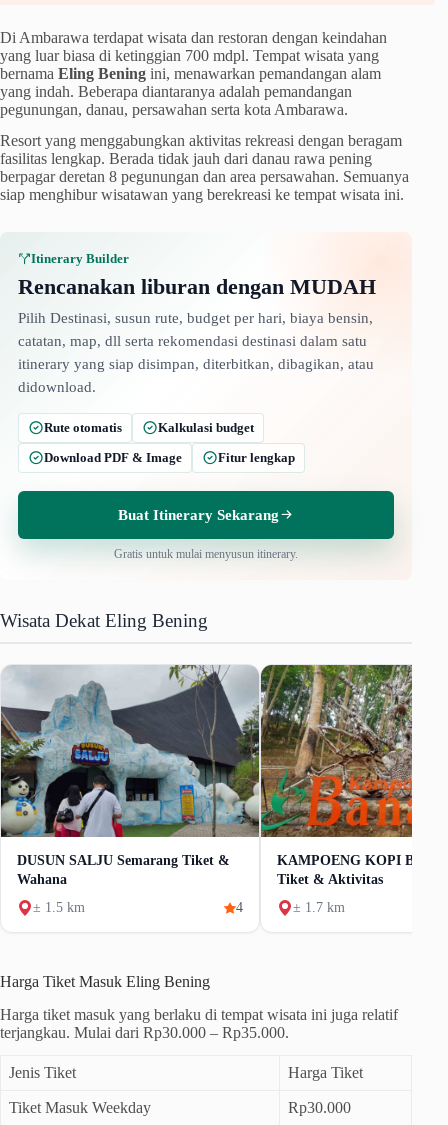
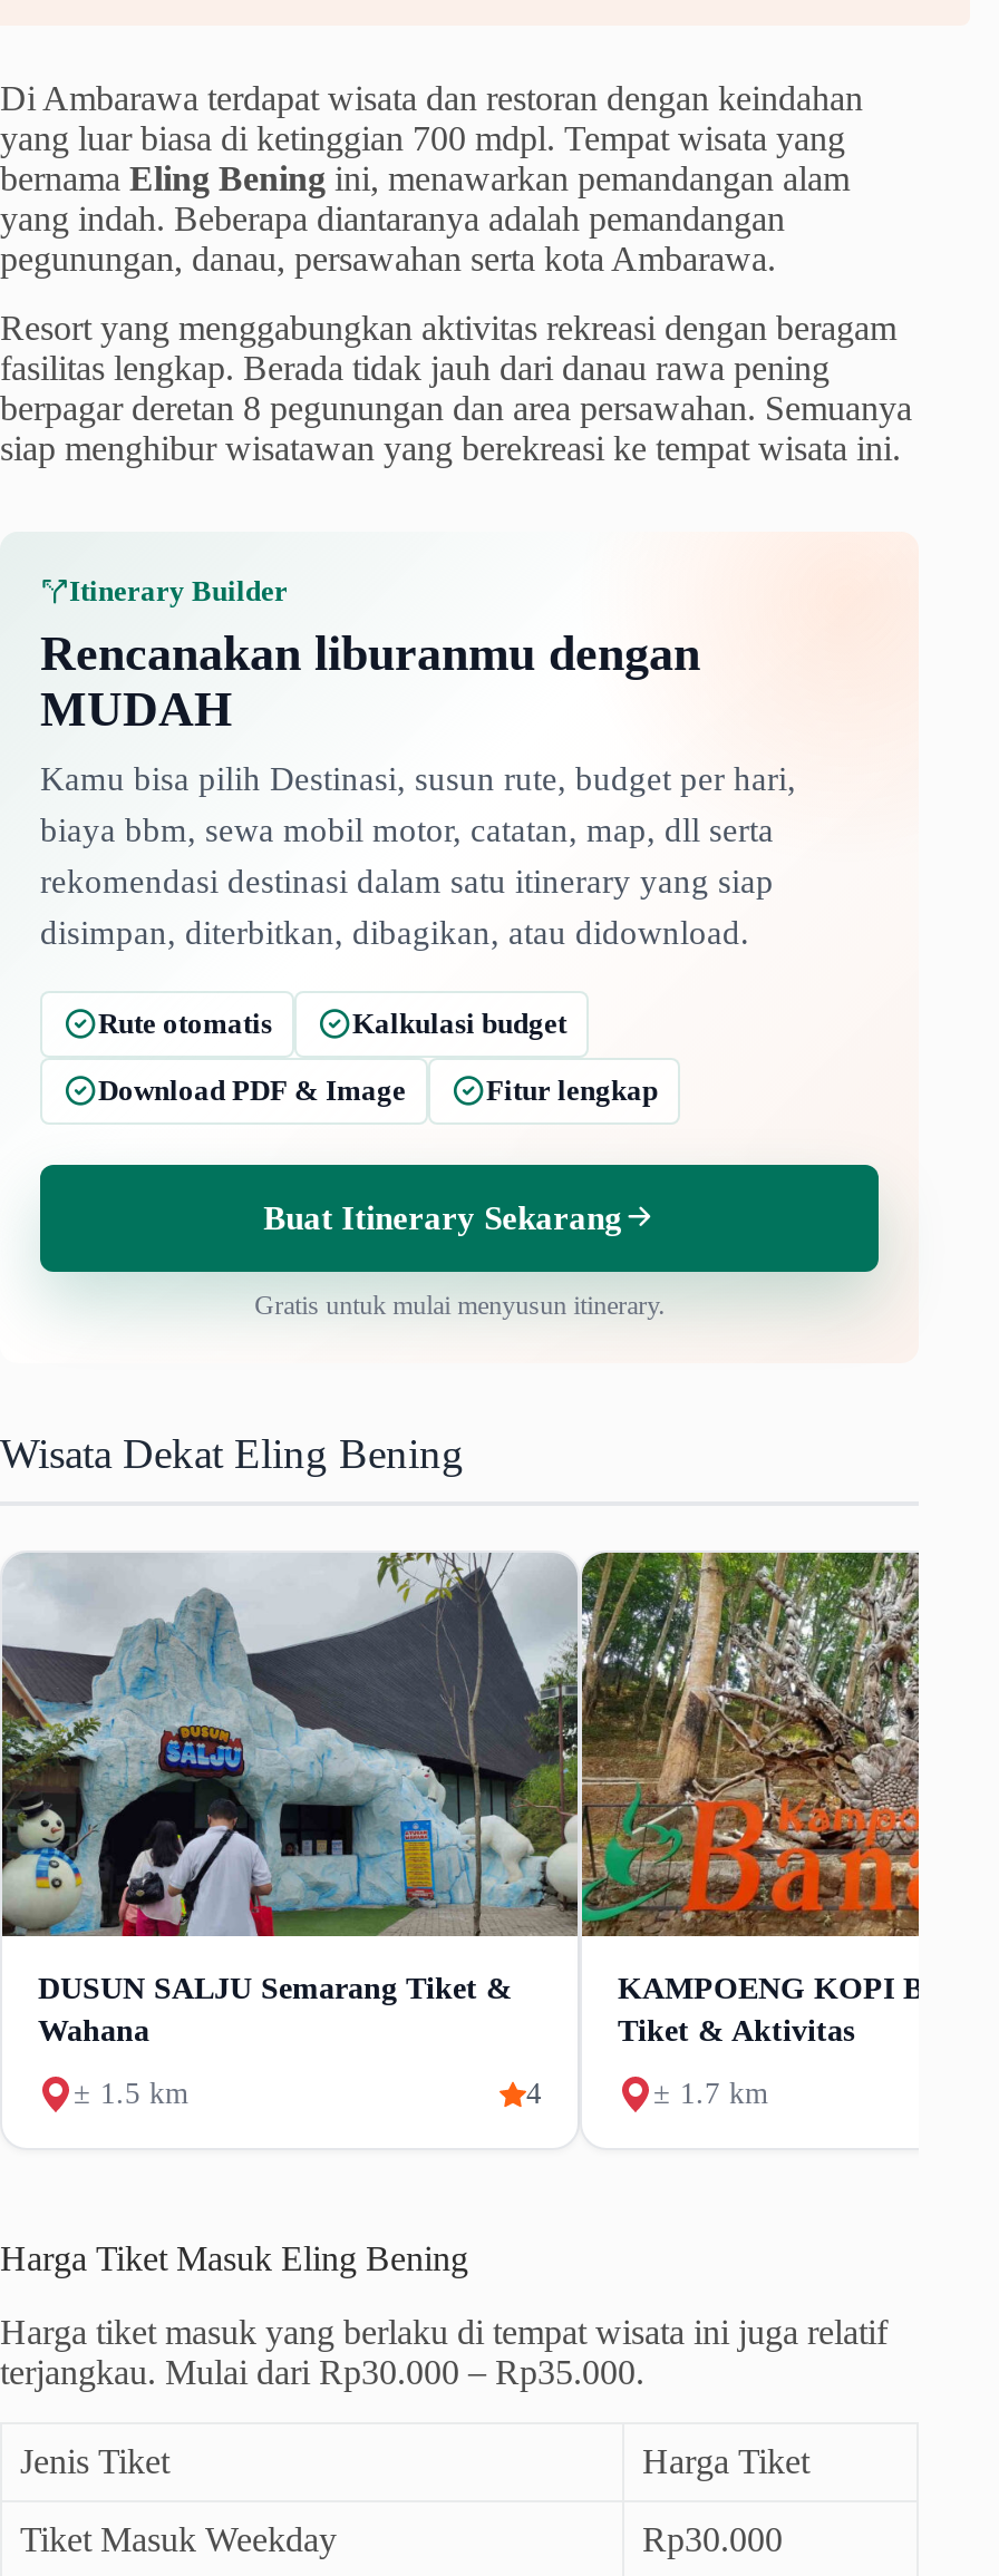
[18,274,376,395] Rencanakan liburan dengan MUDAH | Pilih Destinasi, susun rute, budget per hari, biaya bensin, | catatan, map, dll serta rekomendasi destinasi dalam satu | itinerary yang siap disimpan, diterbitkan, dibagikan, atau | didownload. -> [40,625,796,951] Rencanakan liburanmu dengan | MUDAH | Kamu bisa pilih Destinasi, susun rute, budget per hari, | biaya bbm, sewa mobil motor, catatan, map, dll serta | rekomendasi destinasi dalam satu itinerary yang siap | disimpan, diterbitkan, dibagikan, atau didownload.

